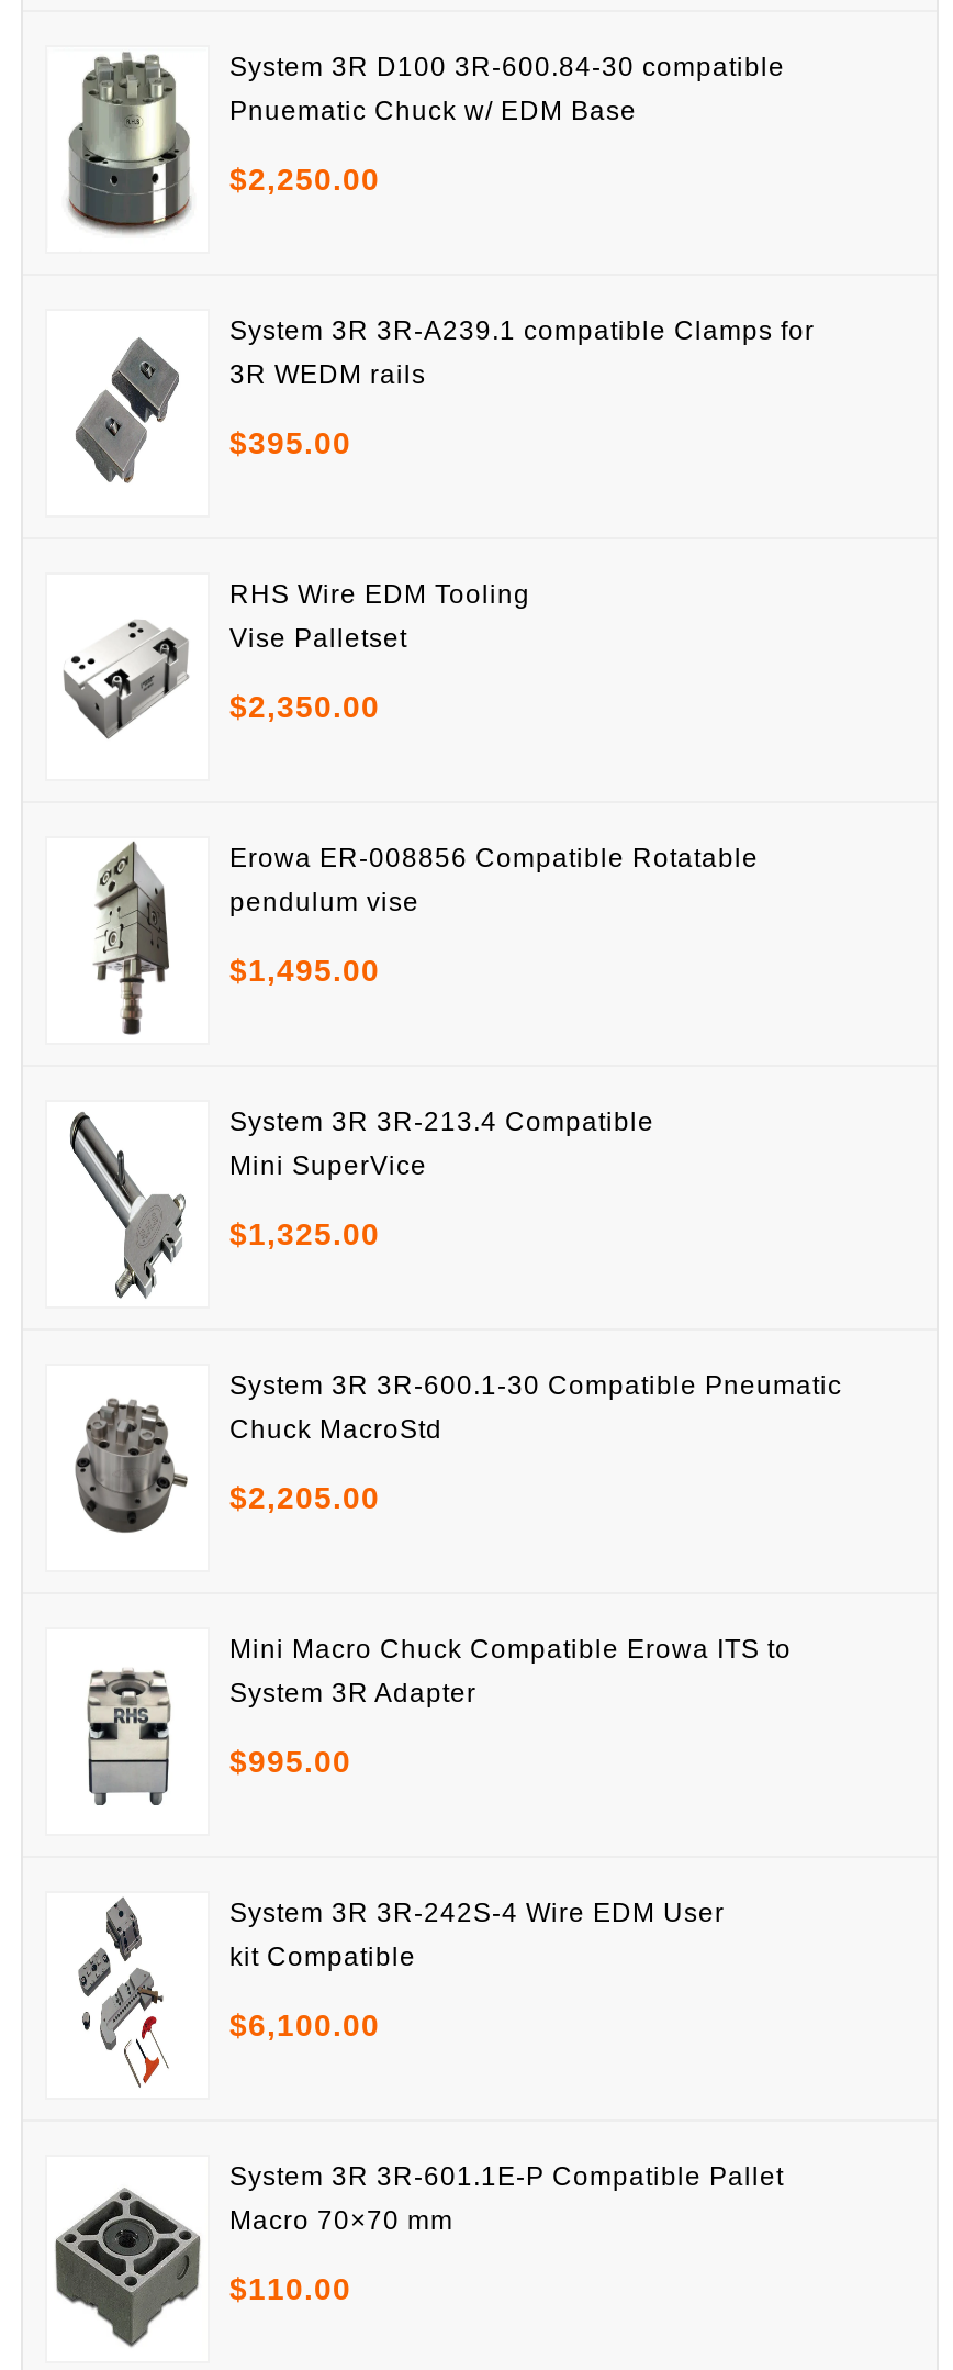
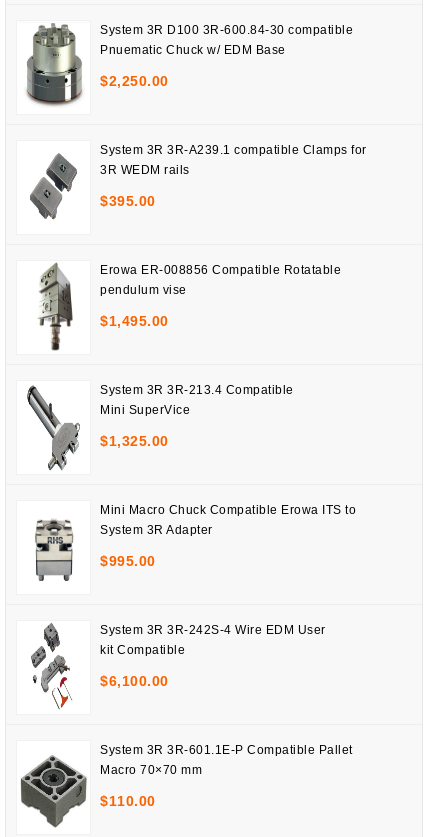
[63,579,530,746] [image] | RHS Wire EDM Tooling | Vise Palletset | $2,350.00 -> none
[74,1370,842,1542] [image] | System 3R 3R-600.1-30 Compatible Pneumatic | Chuck MacroStd | $2,205.00 -> none

